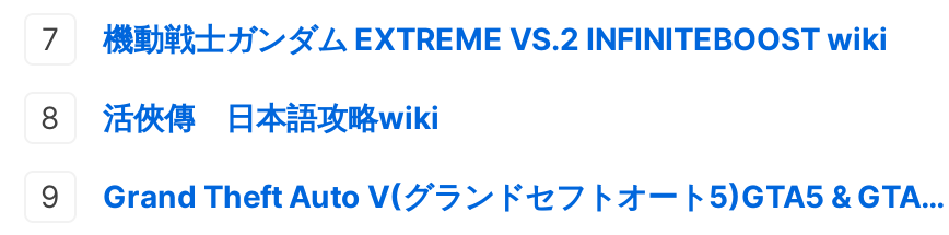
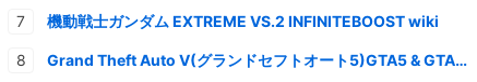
[103,97,440,135] 活俠傳 日本語攻略wiki -> none

